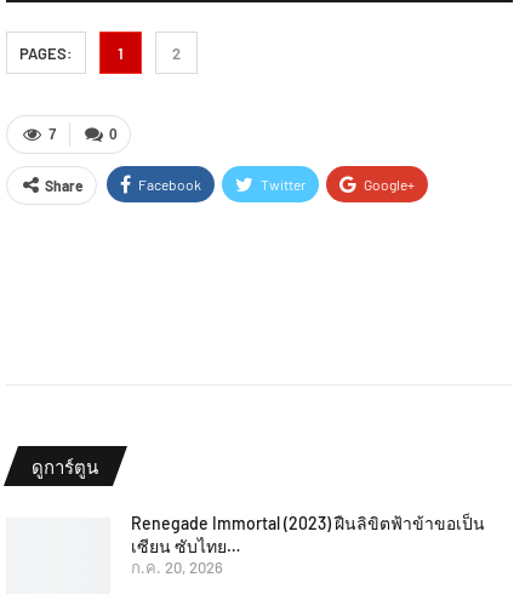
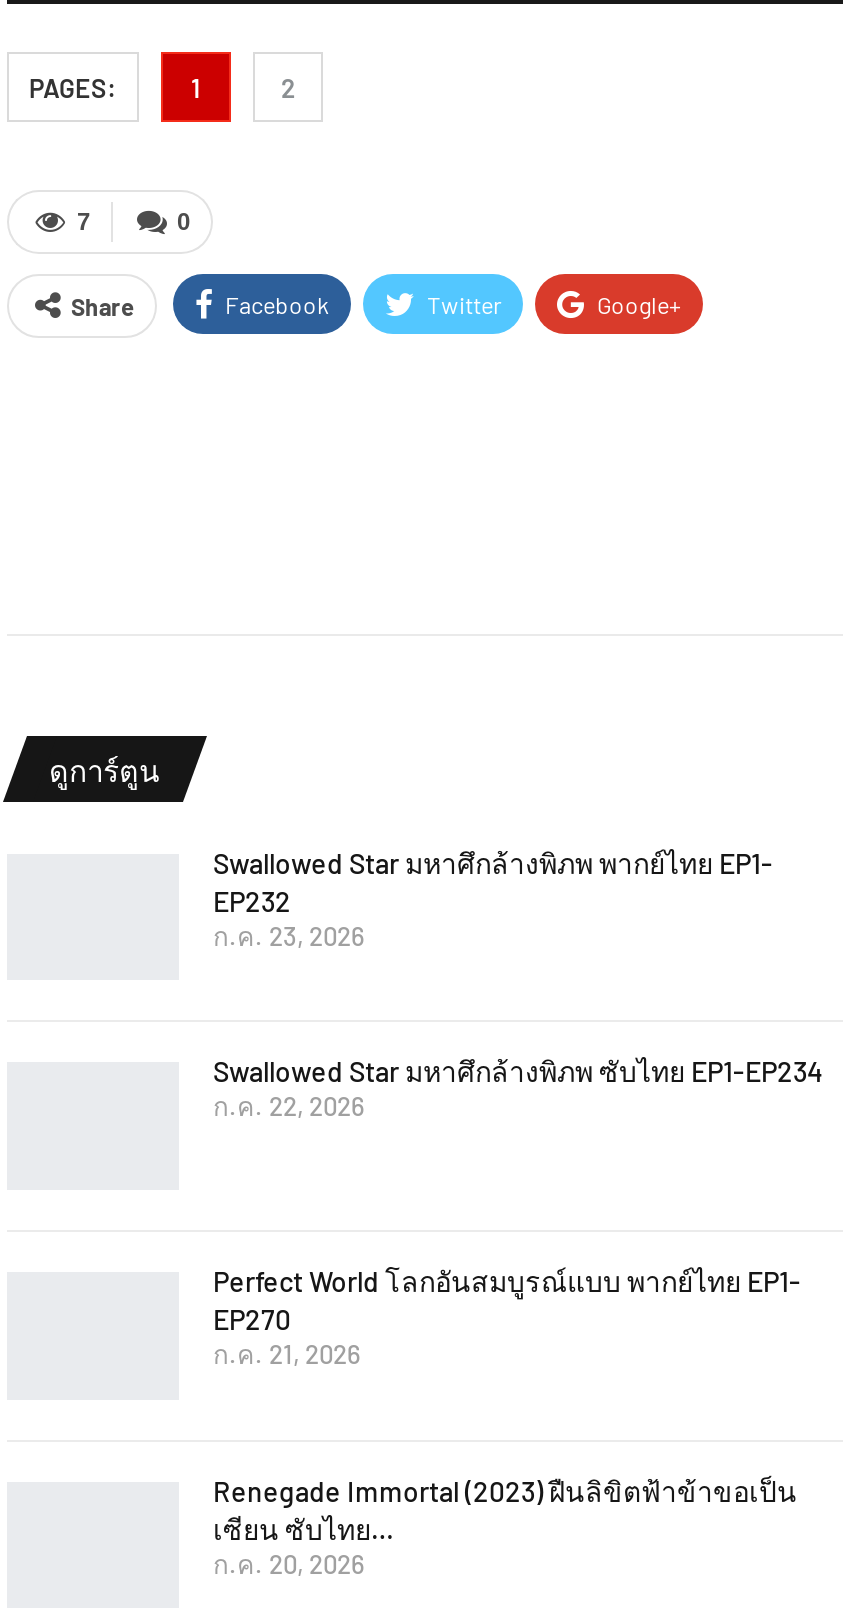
none -> [213,845,773,951] Swallowed Star มหาศึกล้างพิภพ พากย์ไทย EP1- | EP232 | ก.ค. 23, 2026
none -> [213,1055,823,1123] Swallowed Star มหาศึกล้างพิภพ ซับไทย EP1-EP234 | ก.ค. 22, 2026
none -> [213,1264,801,1370] Perfect World โลกอันสมบูรณ์แบบ พากย์ไทย EP1- | EP270 | ก.ค. 21, 2026

